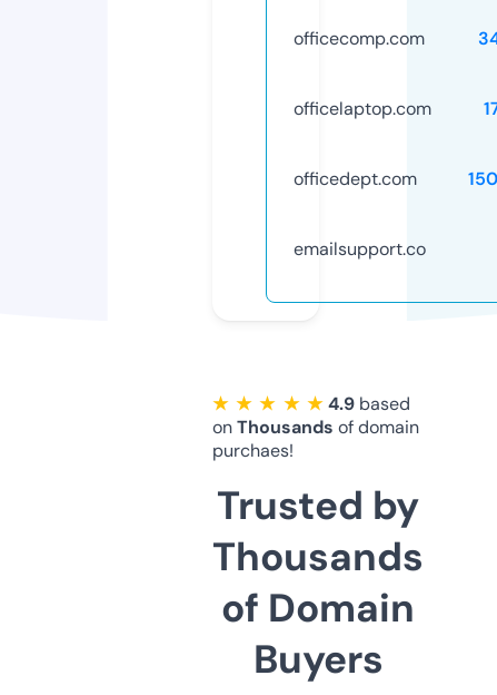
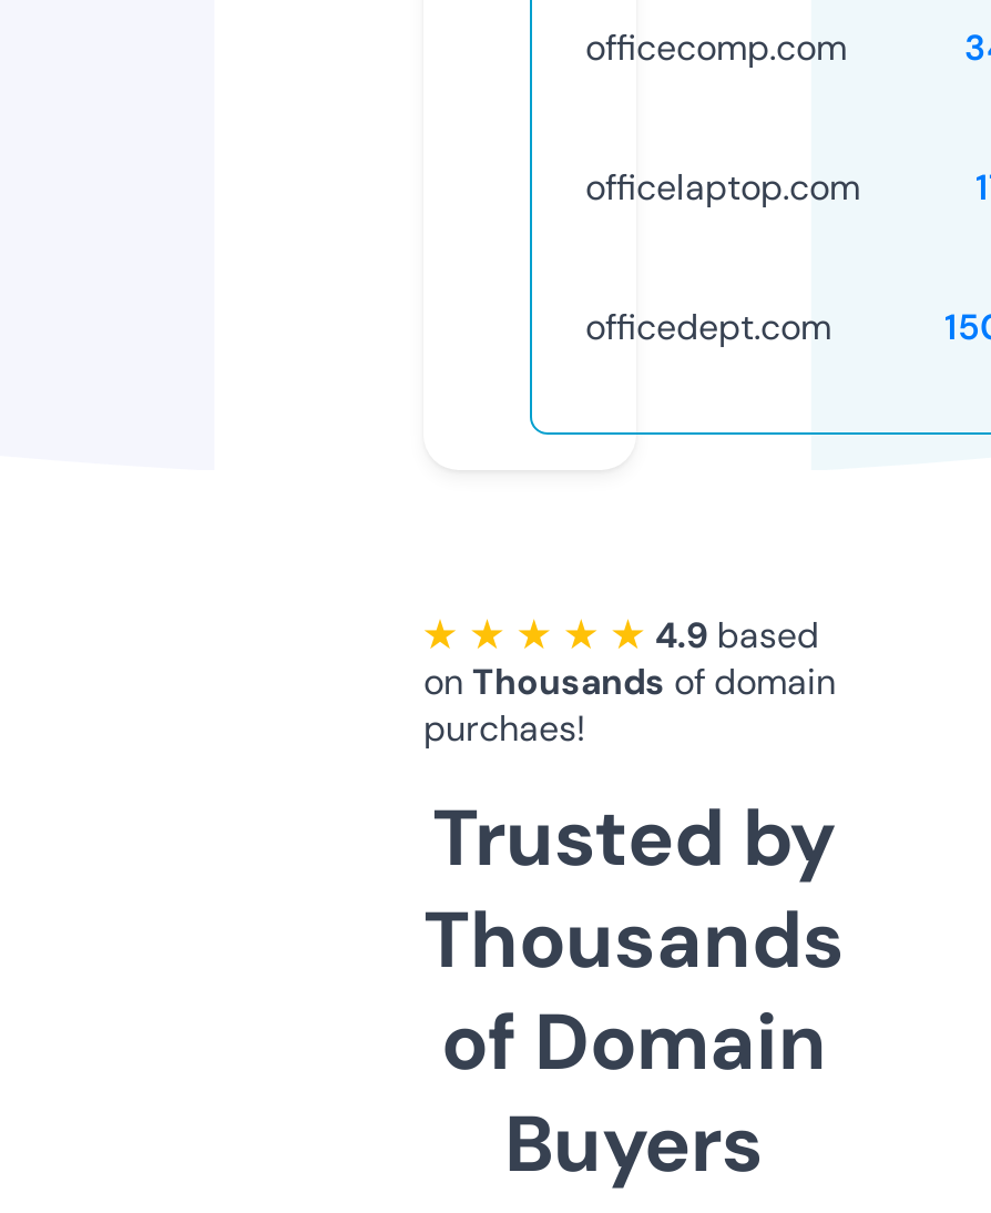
[294,237,426,260] emailsupport.co -> none

